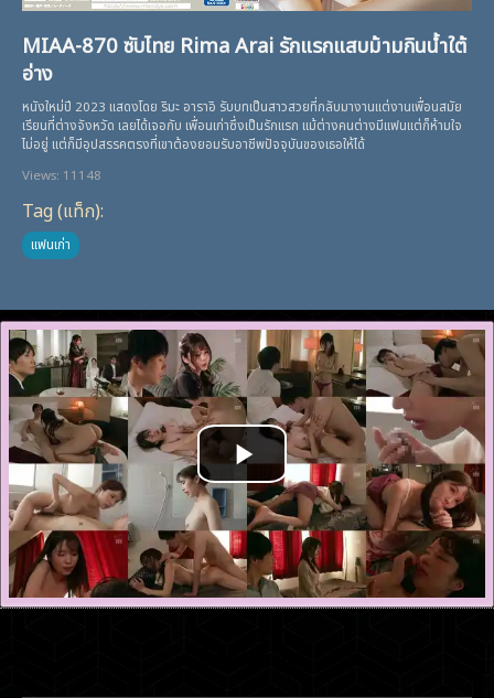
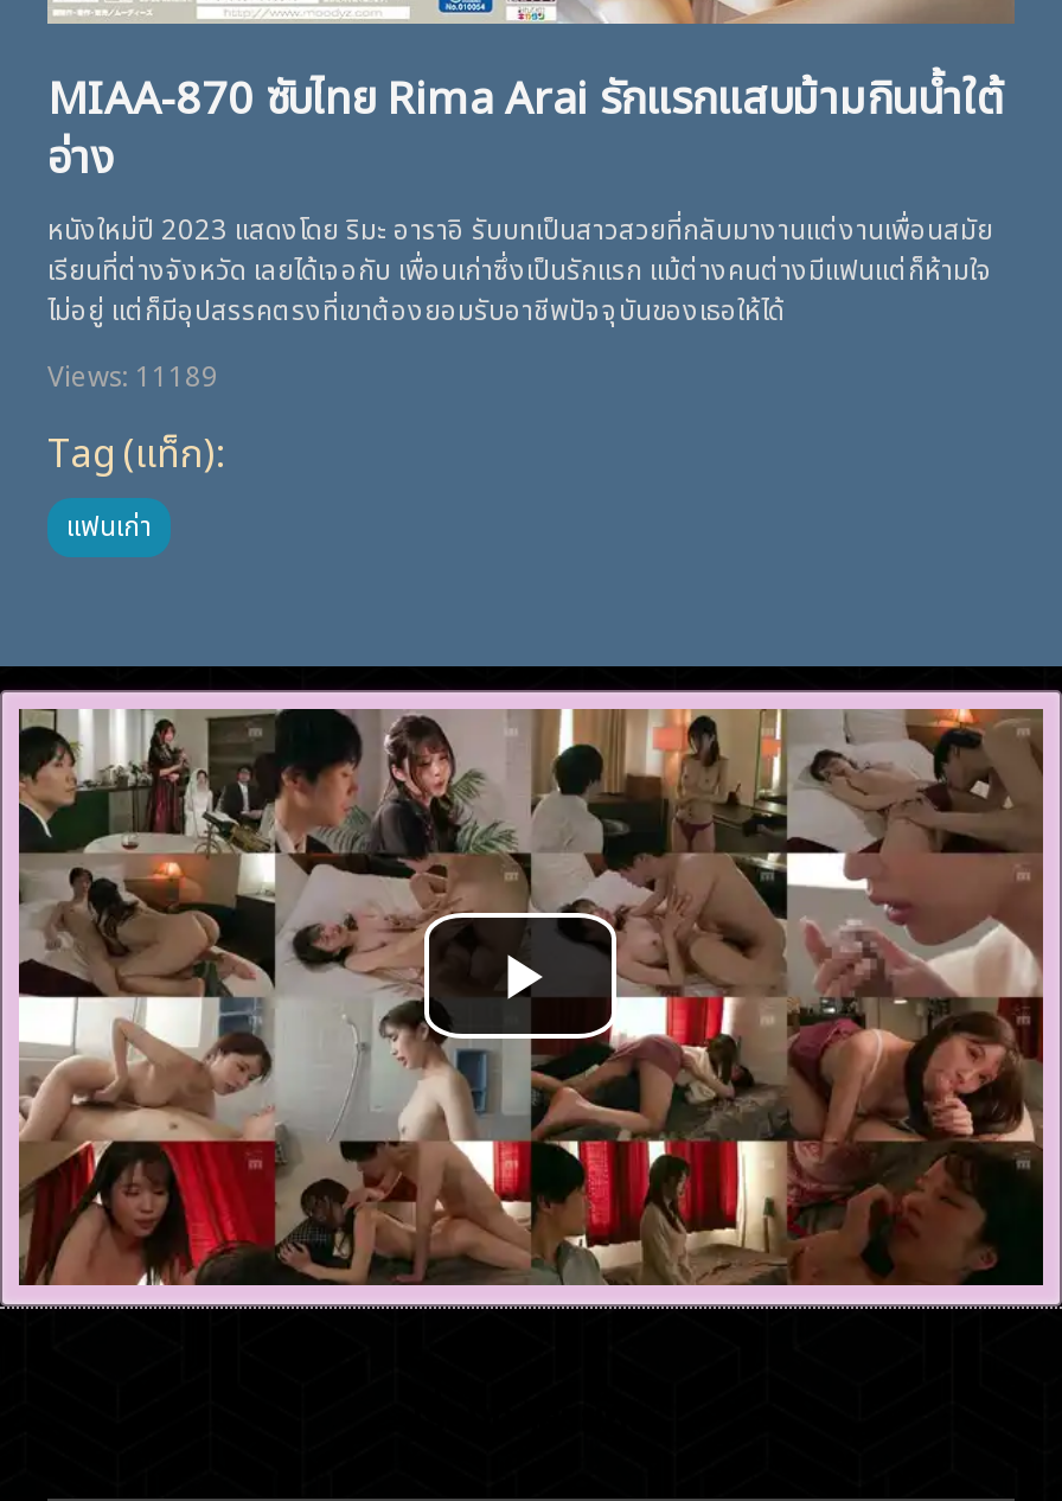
[22,167,101,180] Views: 11148 -> [47,359,218,387] Views: 11189

